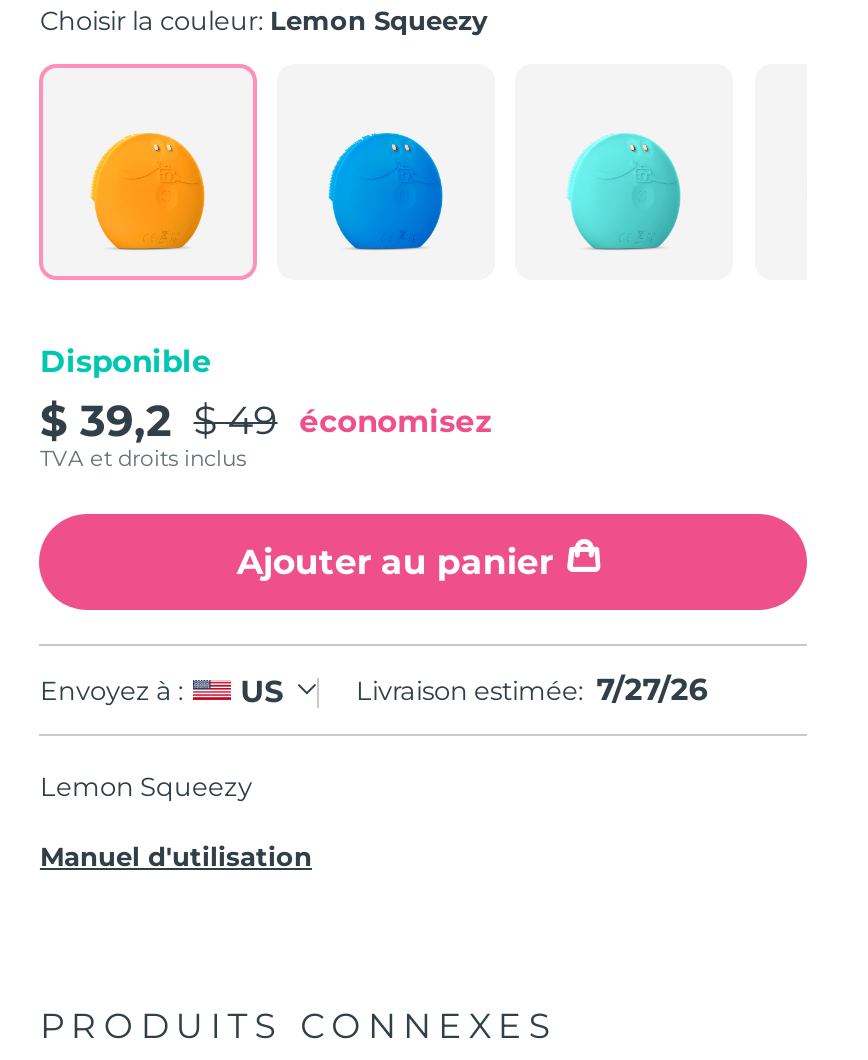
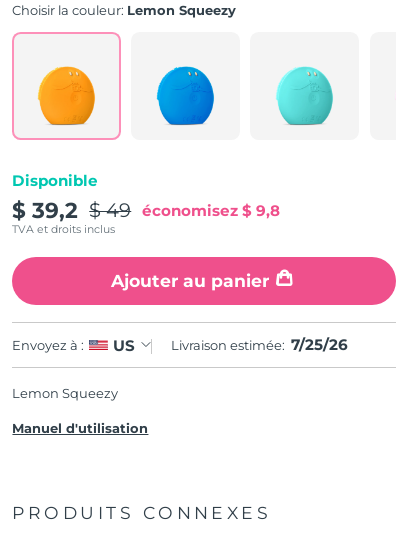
[40,394,491,446] $ 39,2 $ 49 économisez -> [12,197,280,223] $ 39,2 $ 49 économisez $ 9,8
[356,670,709,708] Livraison estimée: 7/27/26 -> [170,335,348,354] Livraison estimée: 7/25/26

